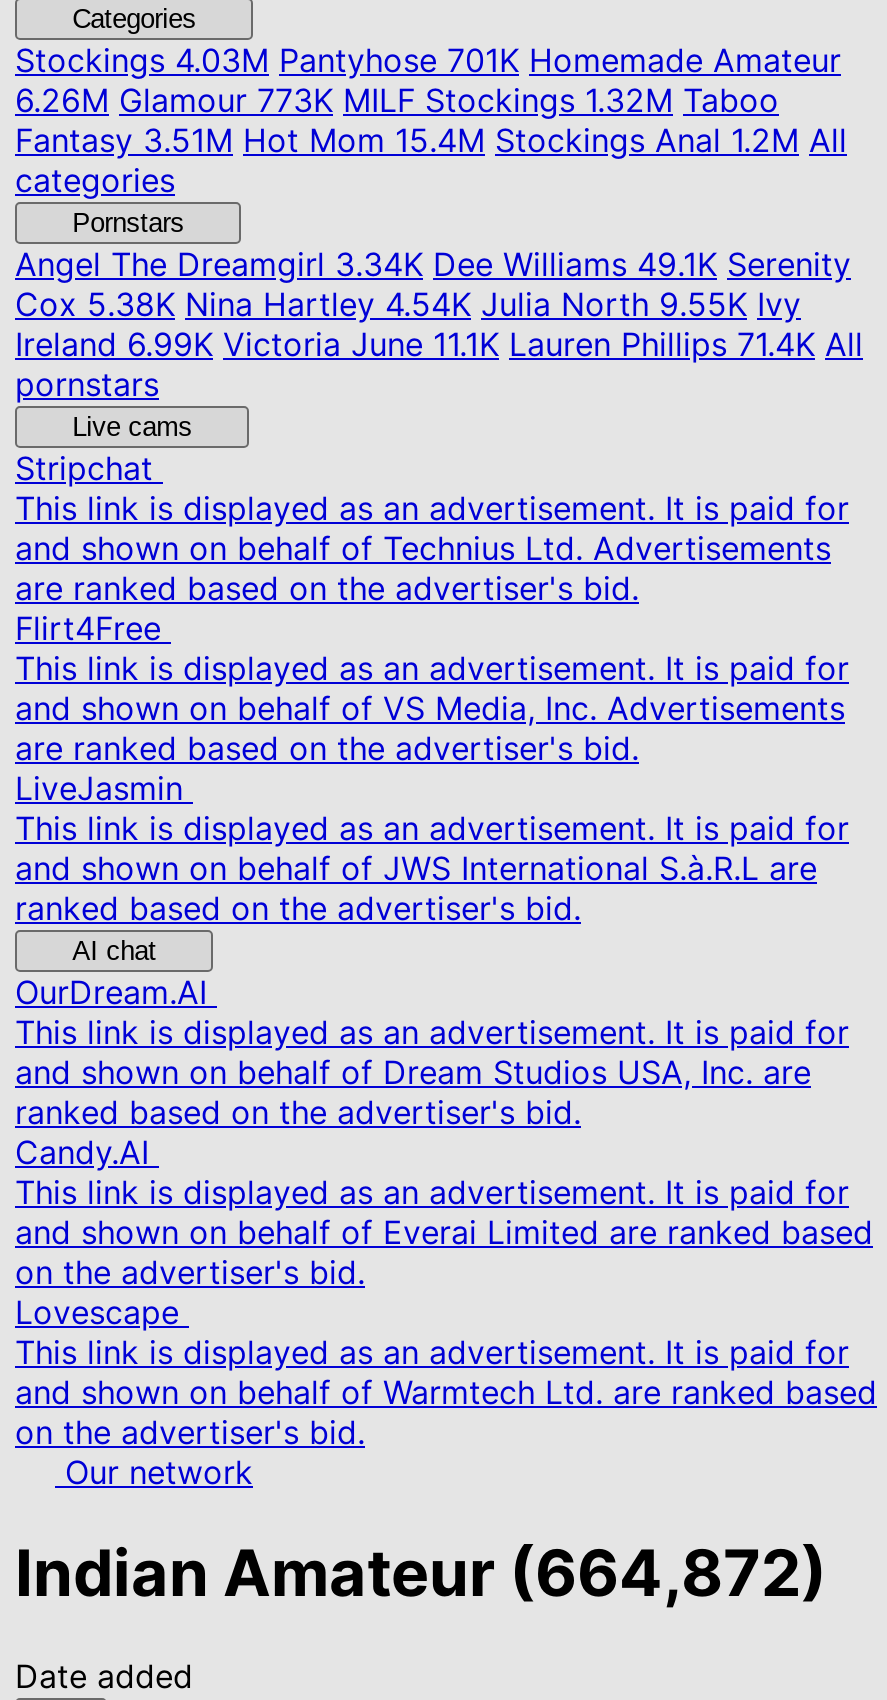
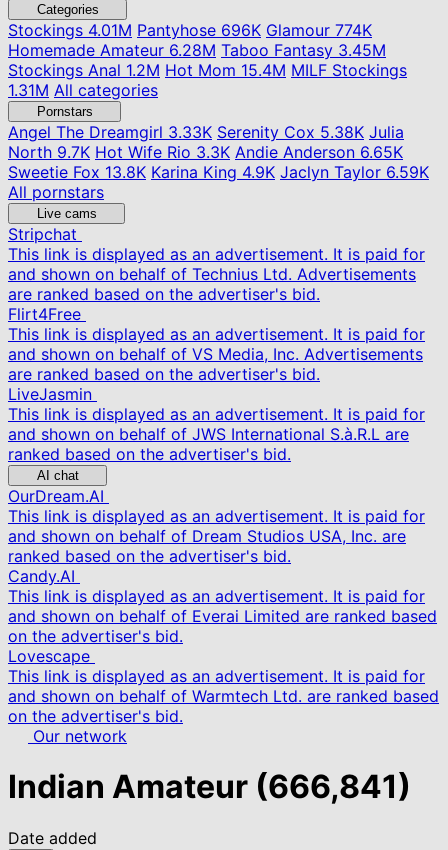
[15,40,847,200] Stockings4.03M Pantyhose 701K Homemade Amateur | 6.26M Glamour 773K MILF Stockings 1.32M Taboo | Fantasy 3.51M Hot Mom 15.4M Stockings Anal 1.2M All | categories -> [8,20,407,100] Stockings4.01M Pantyhose 696K Glamour 774K | Homemade Amateur 6.28M Taboo Fantasy 3.45M | Stockings Anal 1.2M Hot Mom 15.4M MILF Stockings | 1.31M All categories
[15,244,863,404] Angel The Dreamgirl 3.34K Dee Williams 49.1K Serenity | Cox 5.38K Nina Hartley 4.54K Julia North 9.55K Ivy | Ireland 6.99K Victoria June 11.1K Lauren Phillips 71.4K All | pornstars -> [8,122,429,202] Angel The Dreamgirl 3.33K Serenity Cox 5.38K Julia | North 9.7K Hot Wife Rio 3.3K Andie Anderson 6.65K | Sweetie Fox 13.8K Karina King 4.9K Jaclyn Taylor 6.59K | All pornstars
[15,1535,827,1613] Indian Amateur (664,872) -> [8,767,411,806] Indian Amateur (666,841)

